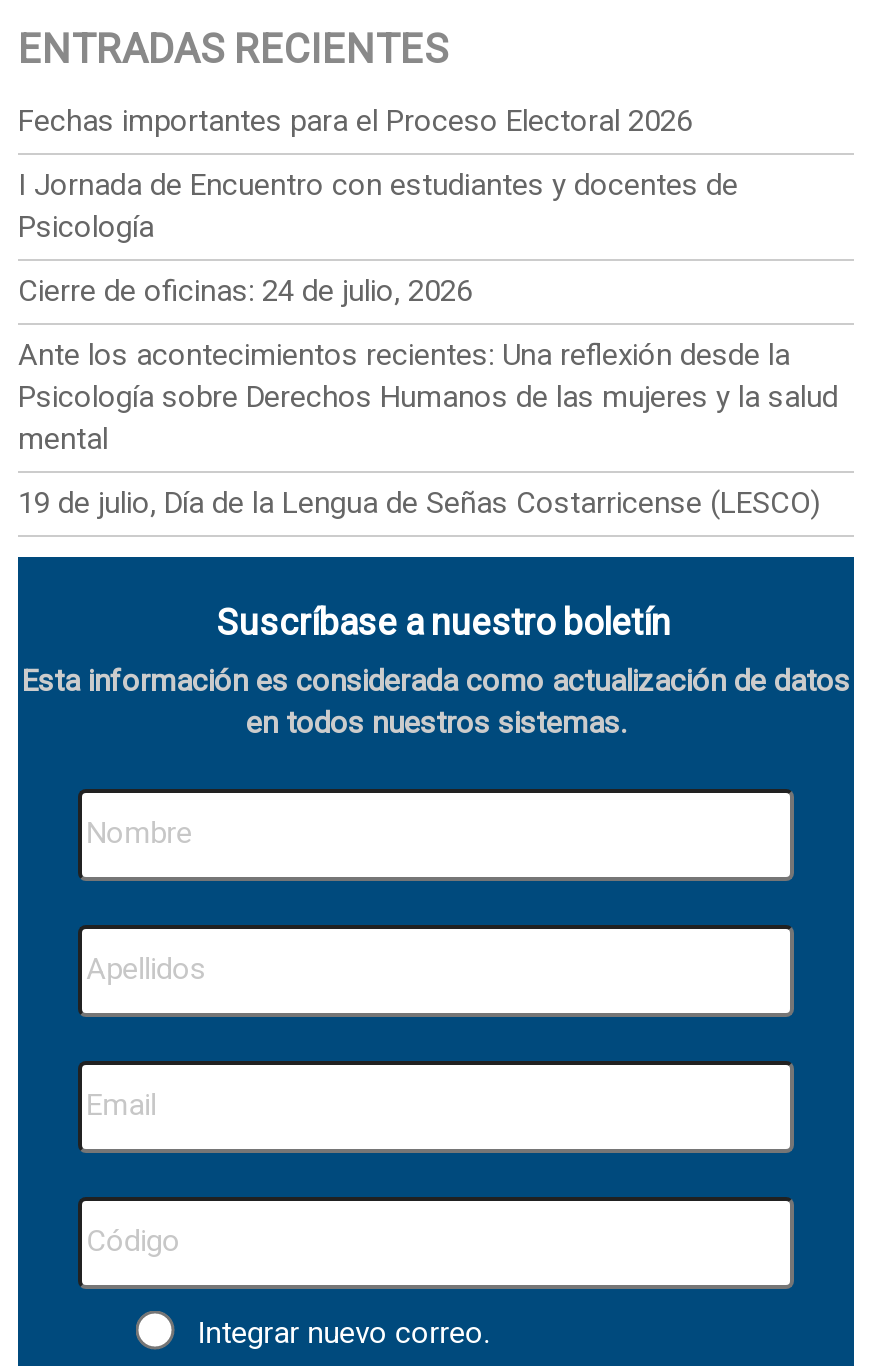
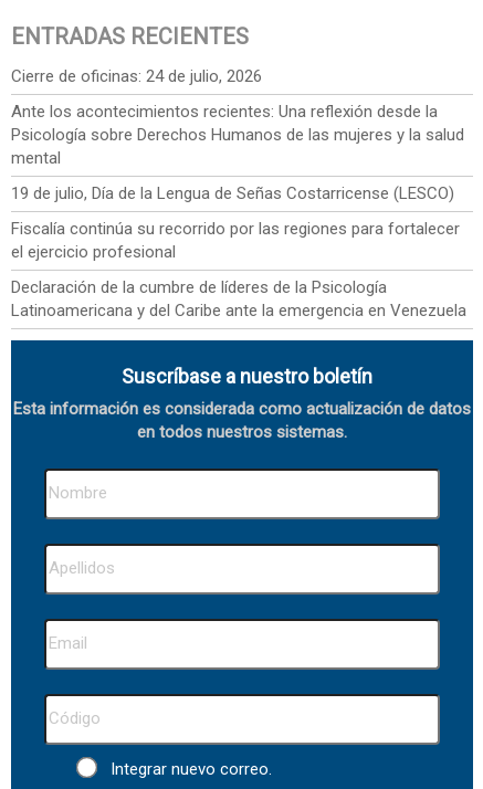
[18,103,738,245] Fechas importantes para el Proceso Electoral 2026 | I Jornada de Encuentro con estudiantes y docentes de | Psicología -> none
moved [18,273,838,521] -> [11,66,464,203]: Cierre de oficinas: 24 de julio, 2026 | Ante los acontecimientos recientes: Una reflexión desde la | Psicología sobre Derechos Humanos de las mujeres y la salud | mental | 19 de julio, Día de la Lengua de Señas Costarricense (LESCO)
none -> [11,219,466,320] Fiscalía continúa su recorrido por las regiones para fortalecer | el ejercicio profesional | Declaración de la cumbre de líderes de la Psicología | Latinoamericana y del Caribe ante la emergencia en Venezuela

